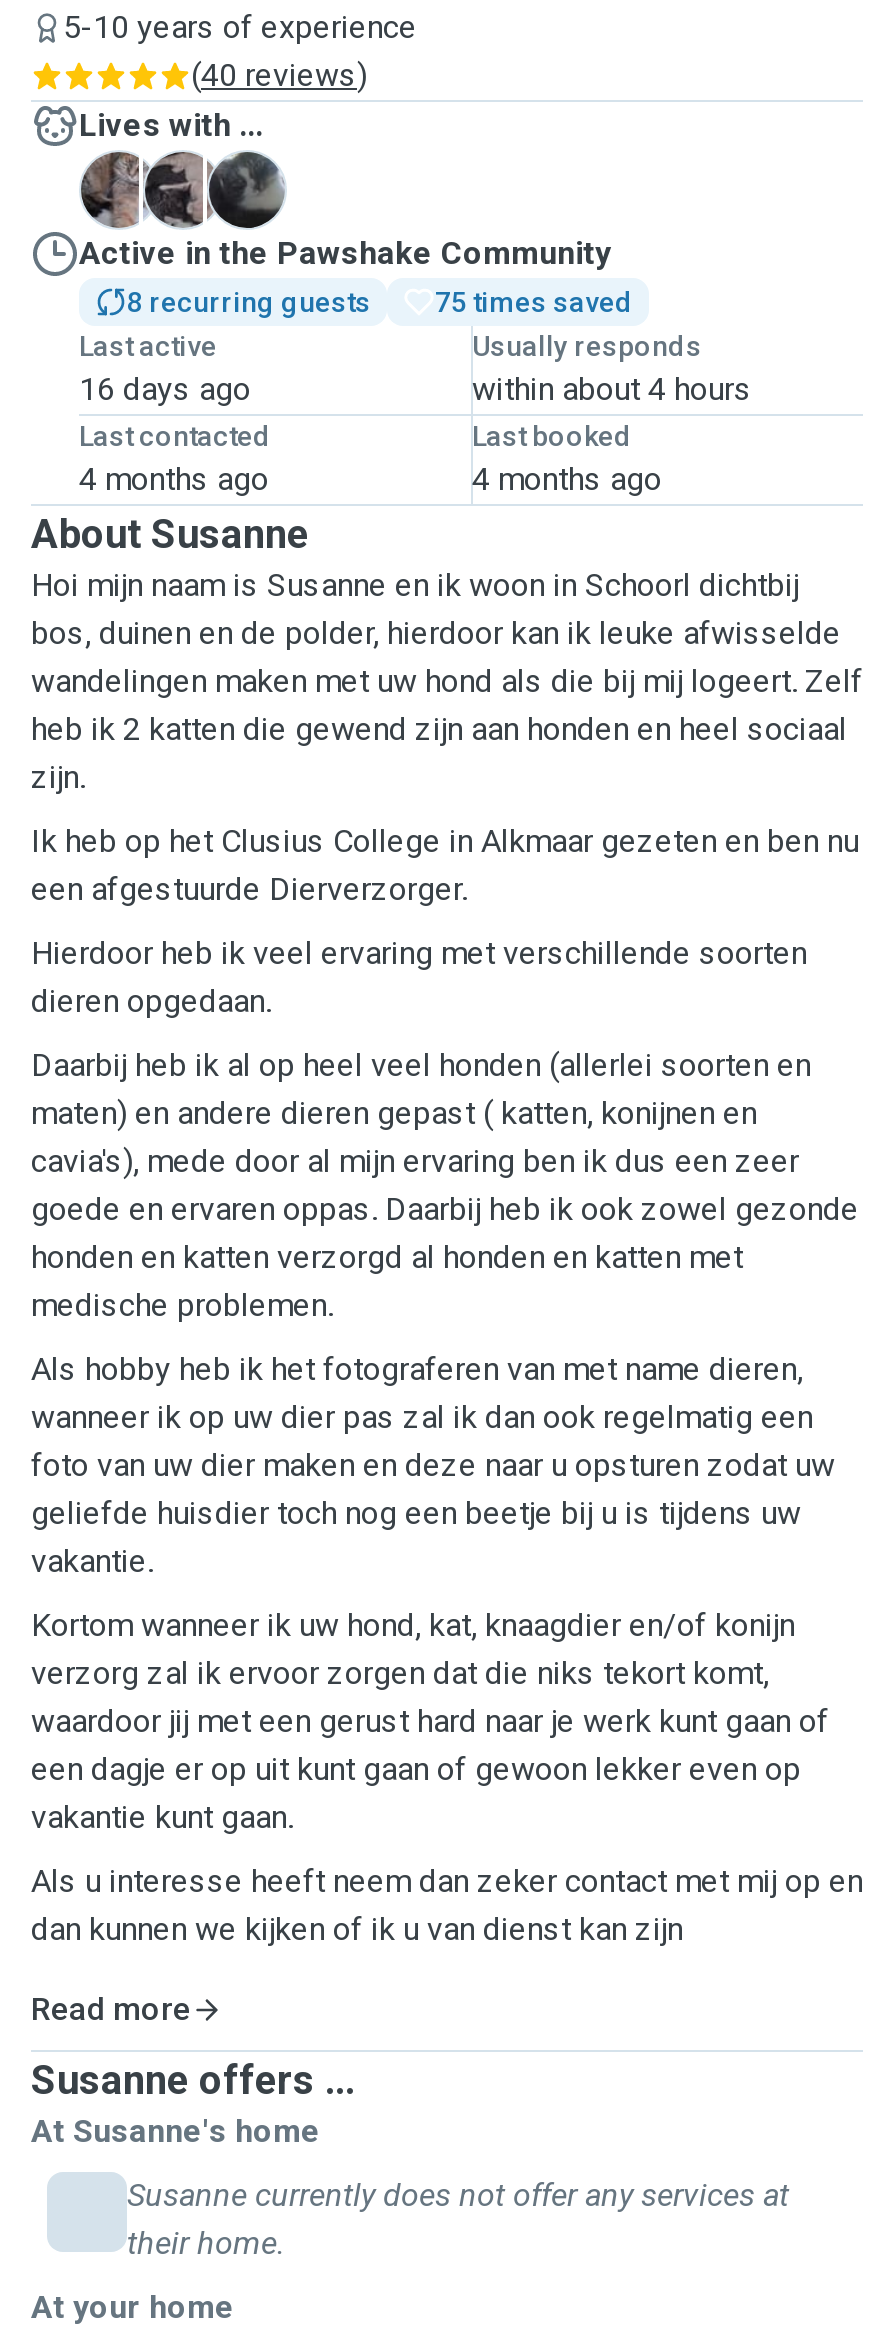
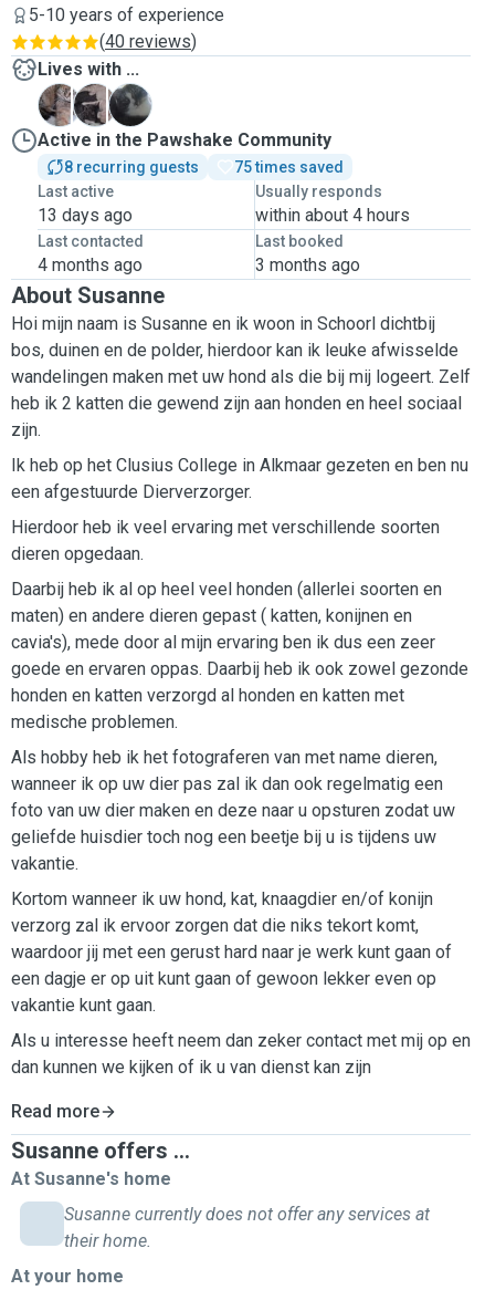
[79,370,251,408] 16 days ago -> [38,205,133,226] 13 days ago
[472,460,662,498] 4 months ago -> [255,254,360,275] 3 months ago

